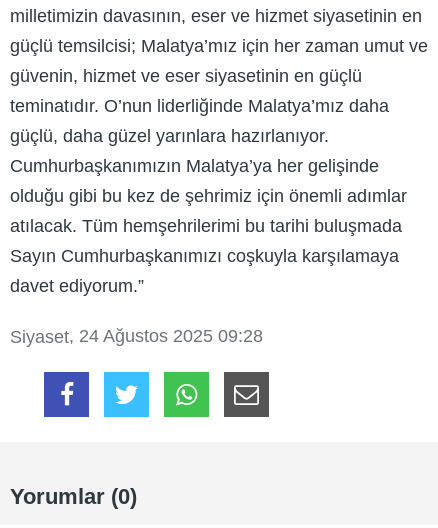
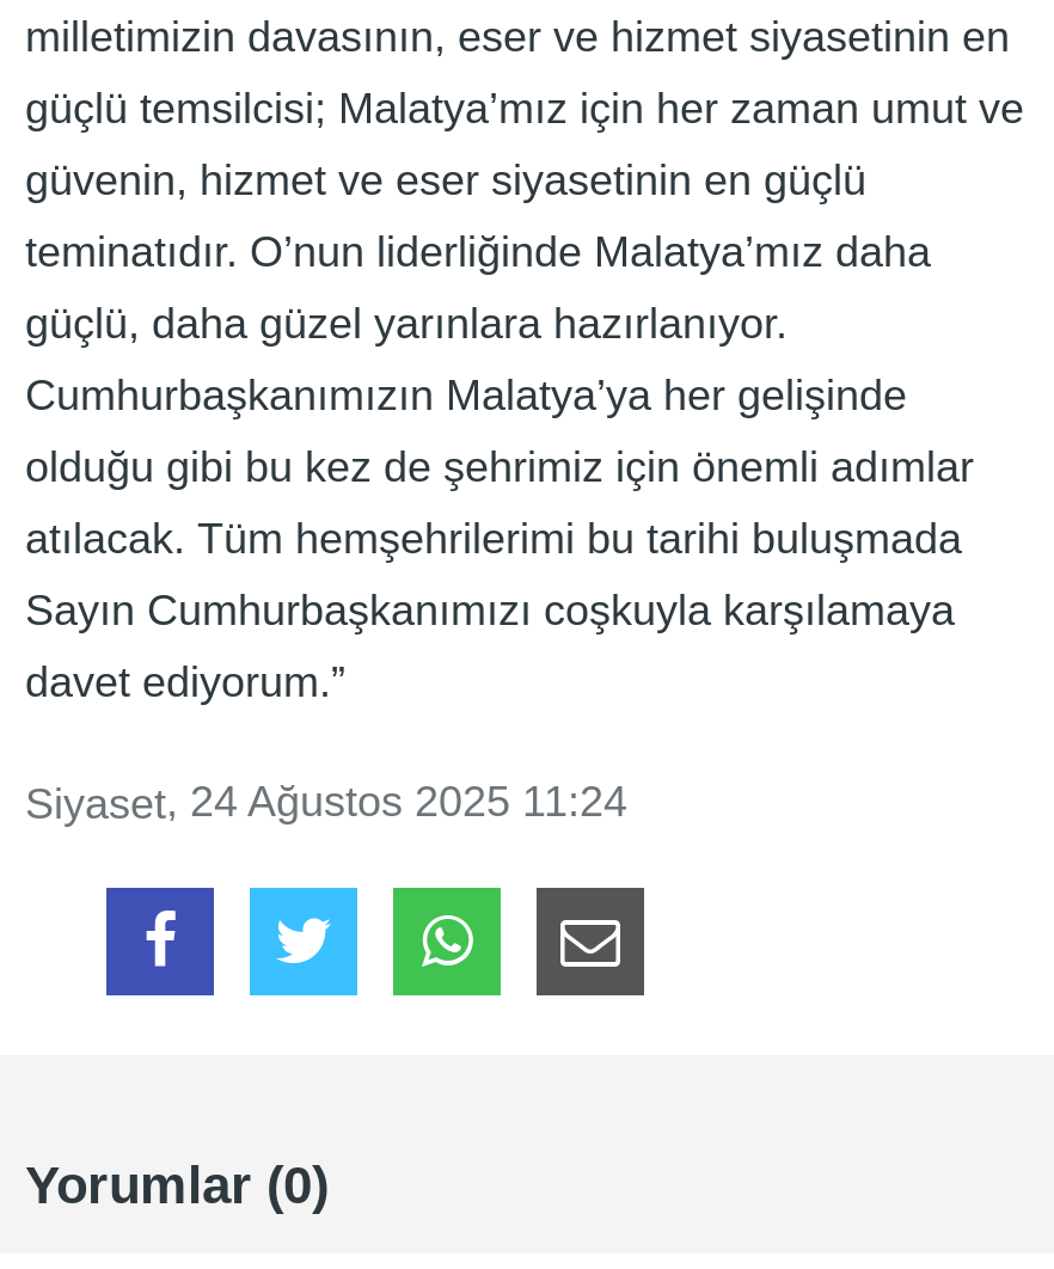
[10,326,263,347] Siyaset, 24 Ağustos 2025 09:28 -> [25,777,627,828] Siyaset, 24 Ağustos 2025 11:24

